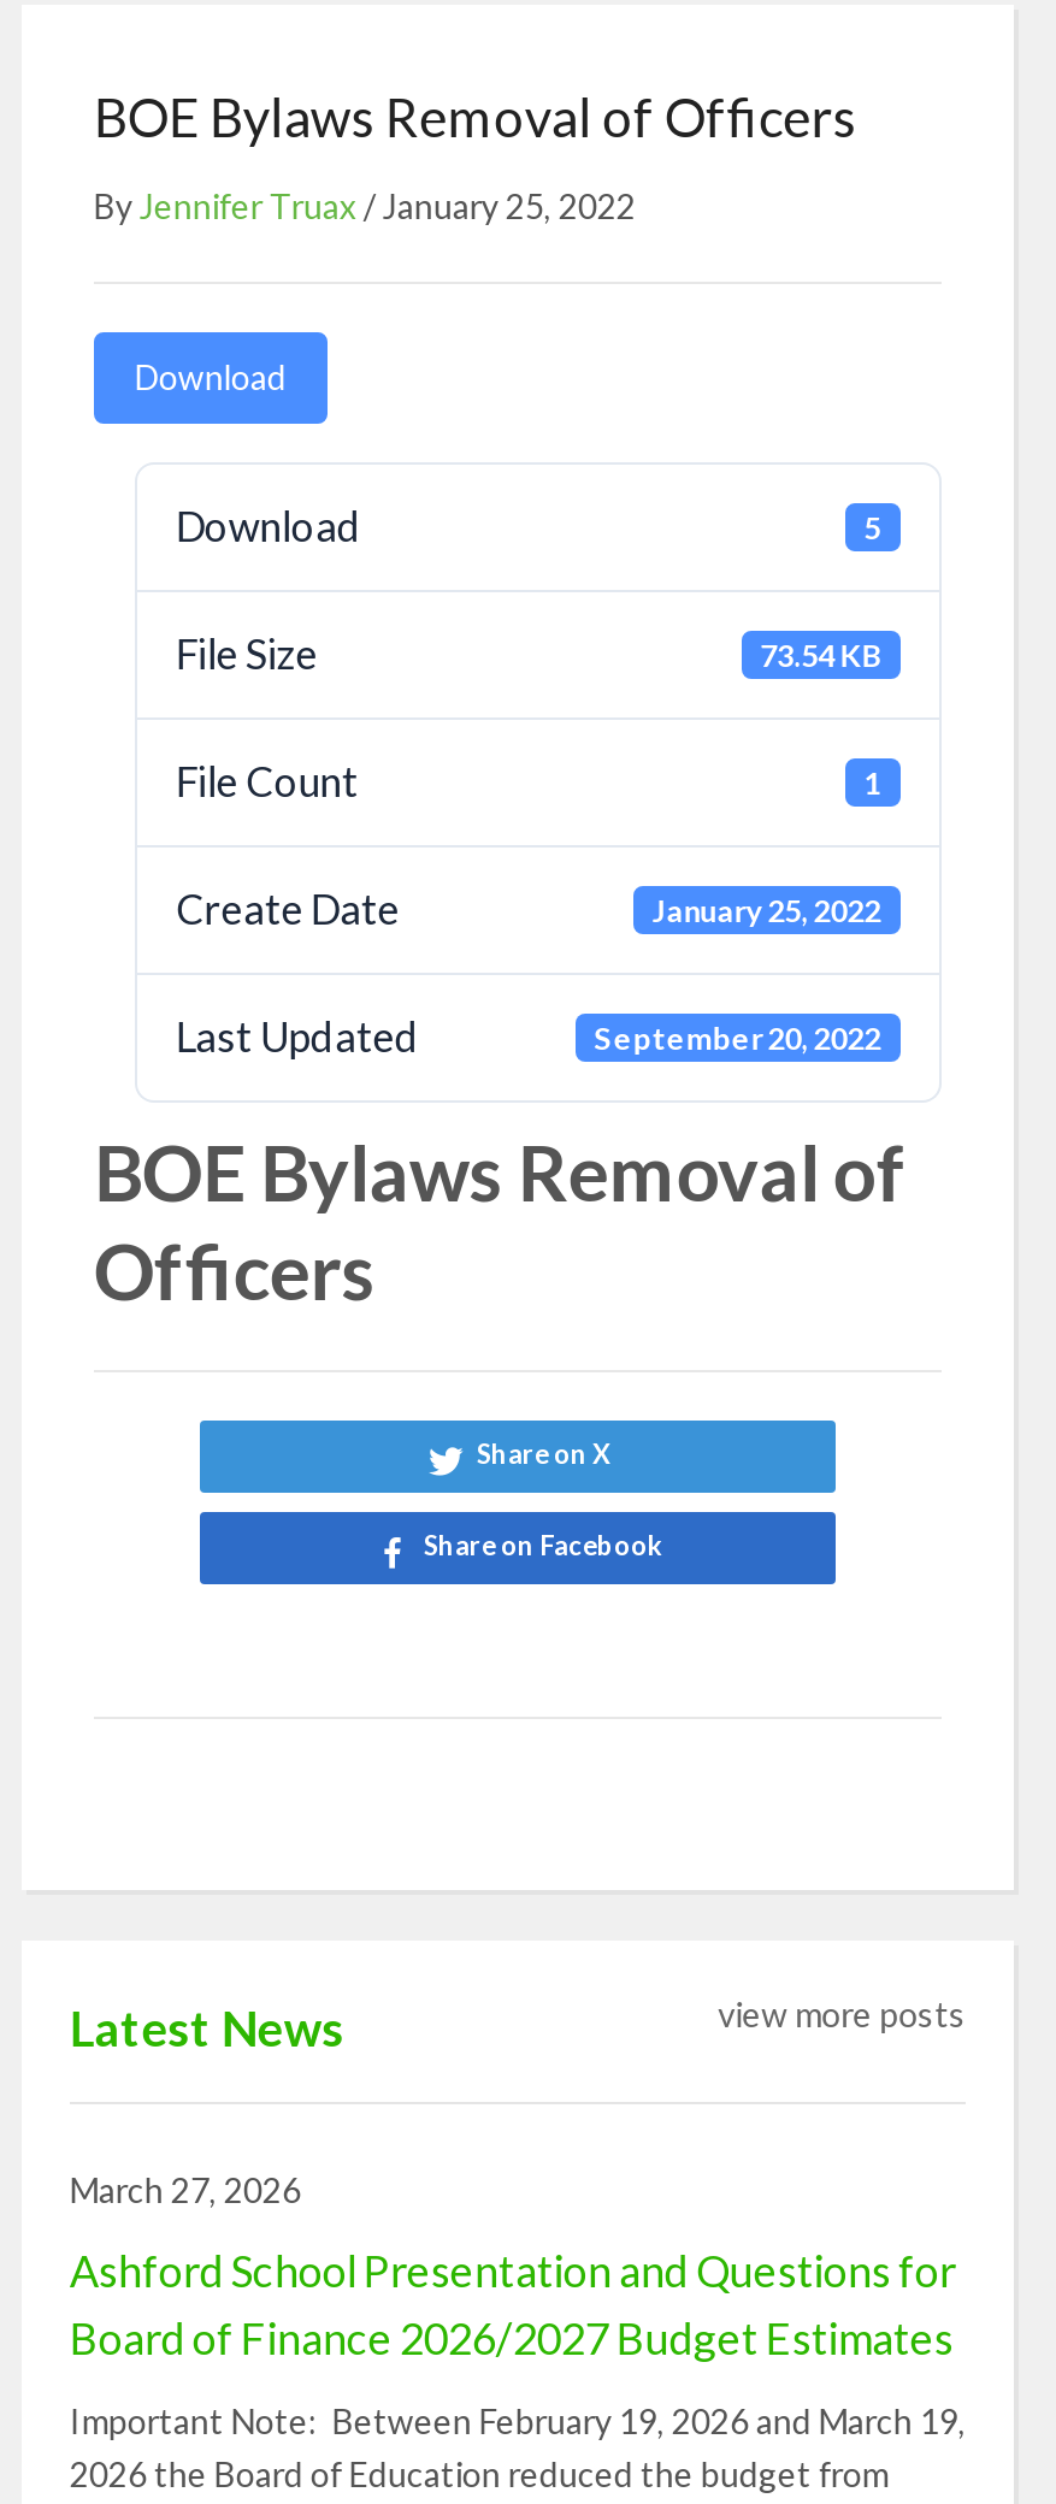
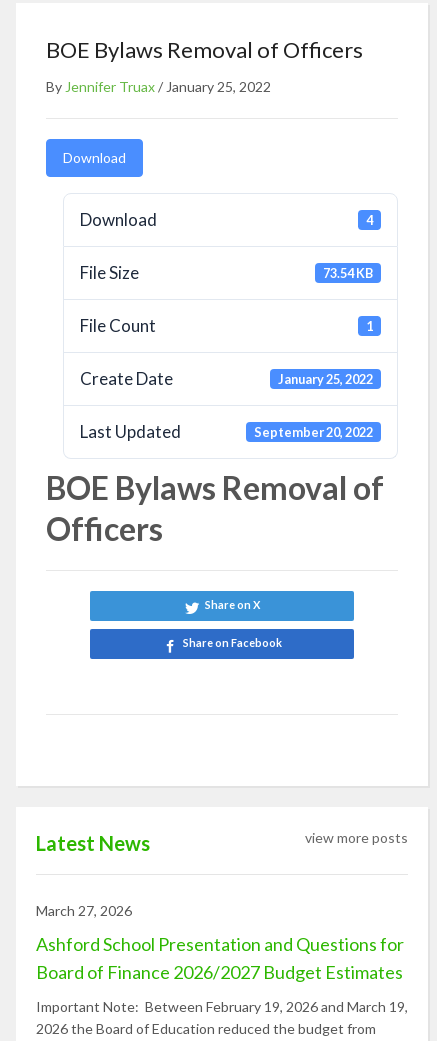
[864,508,881,547] 5 -> [366,212,373,228] 4

